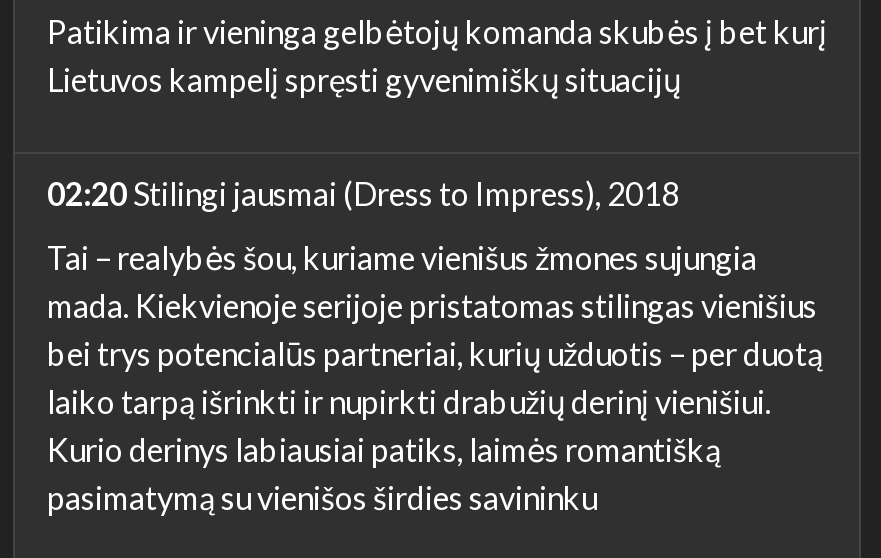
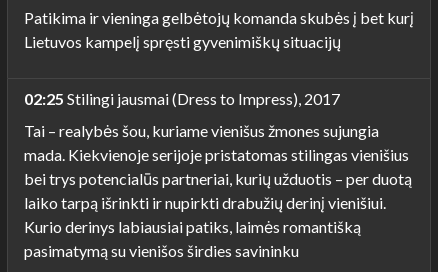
[47,174,679,212] 02:20 Stilingi jausmai (Dress to Impress), 2018 -> [24,89,340,108] 02:25 Stilingi jausmai (Dress to Impress), 2017

